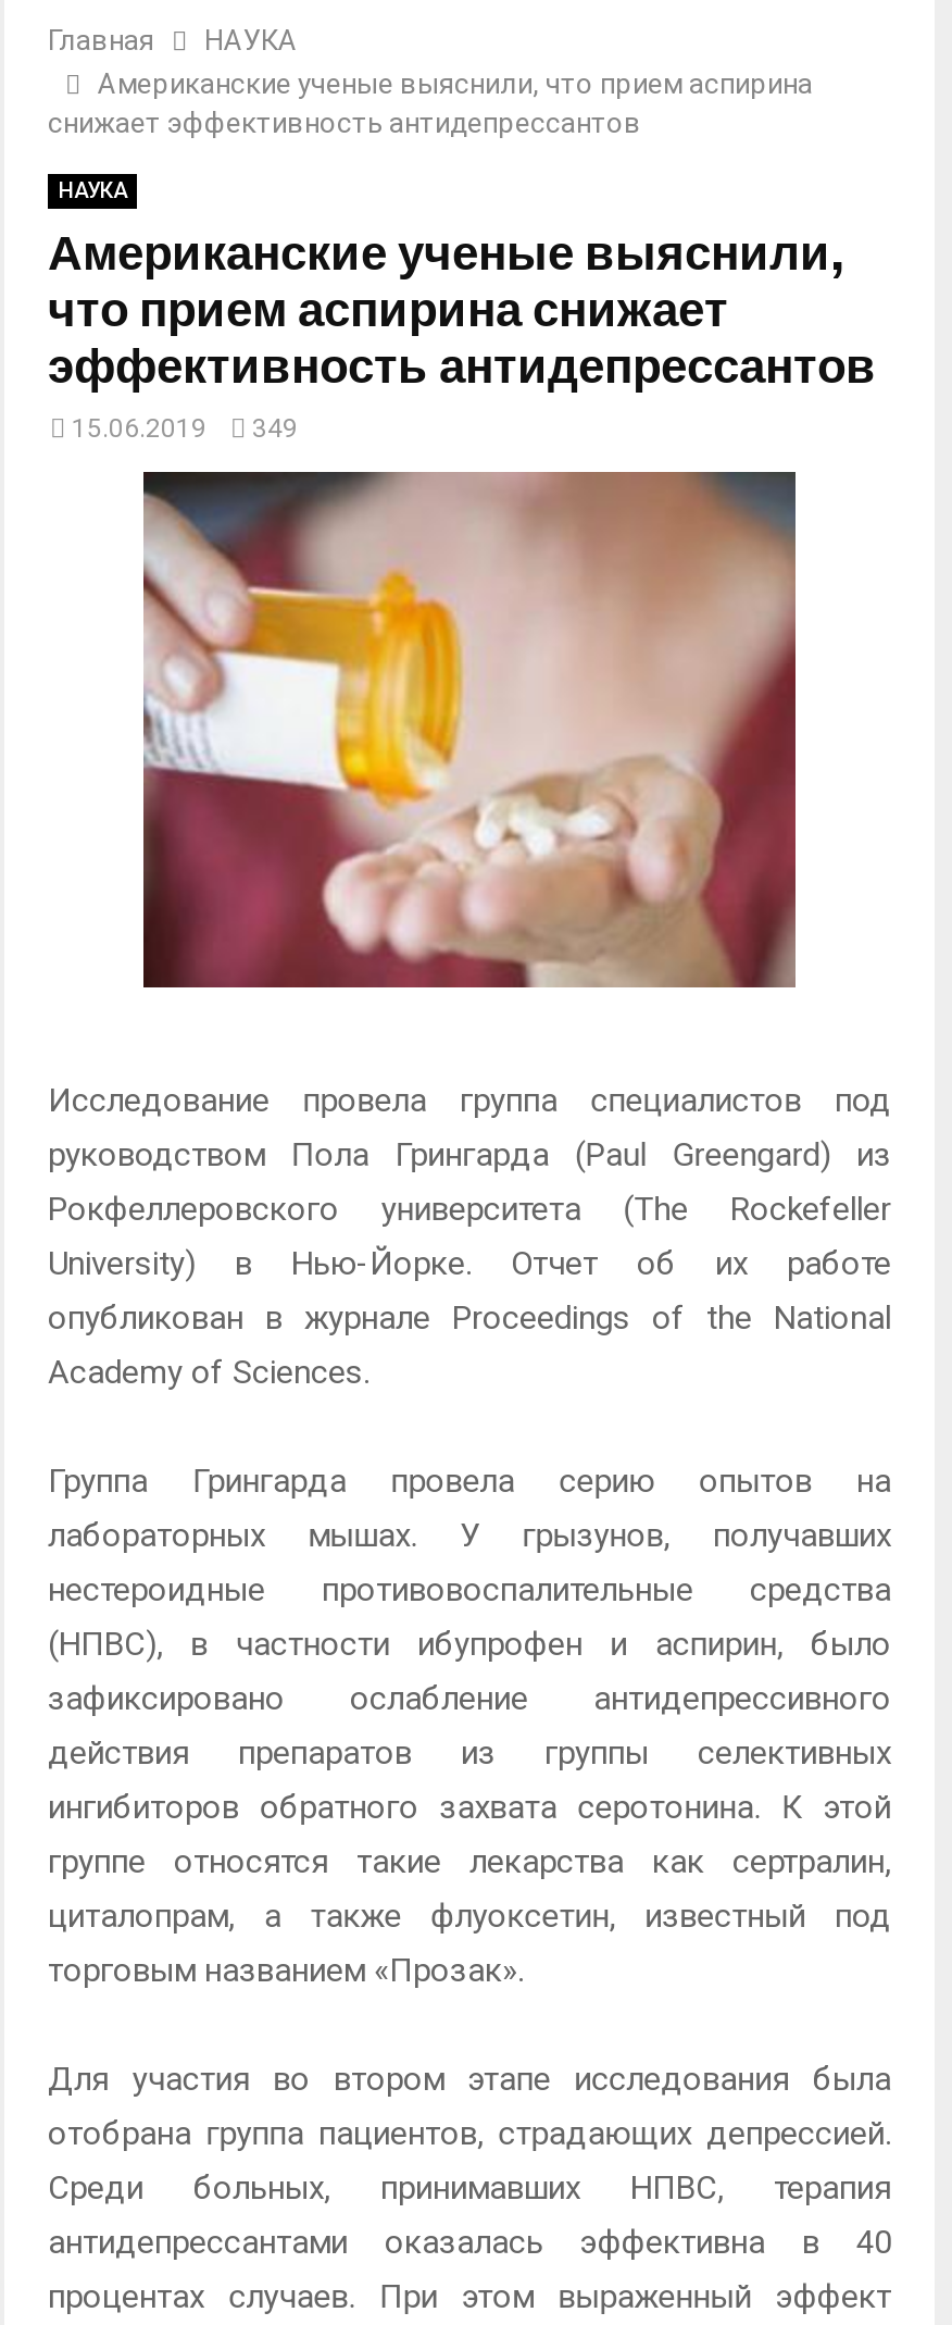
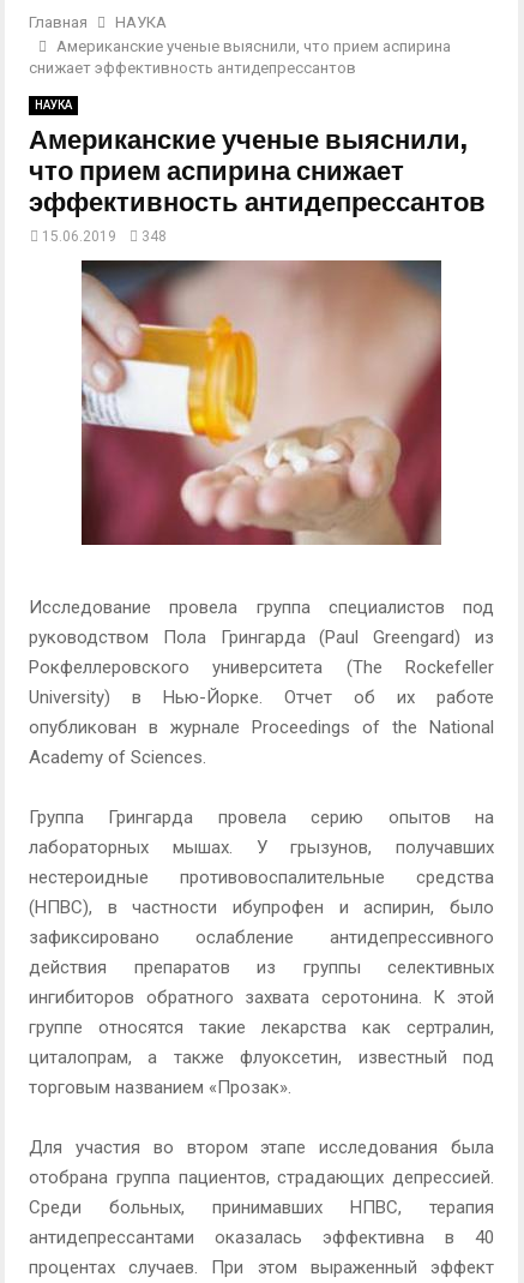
[252,413,298,444] 349 -> [141,228,167,245] 348

